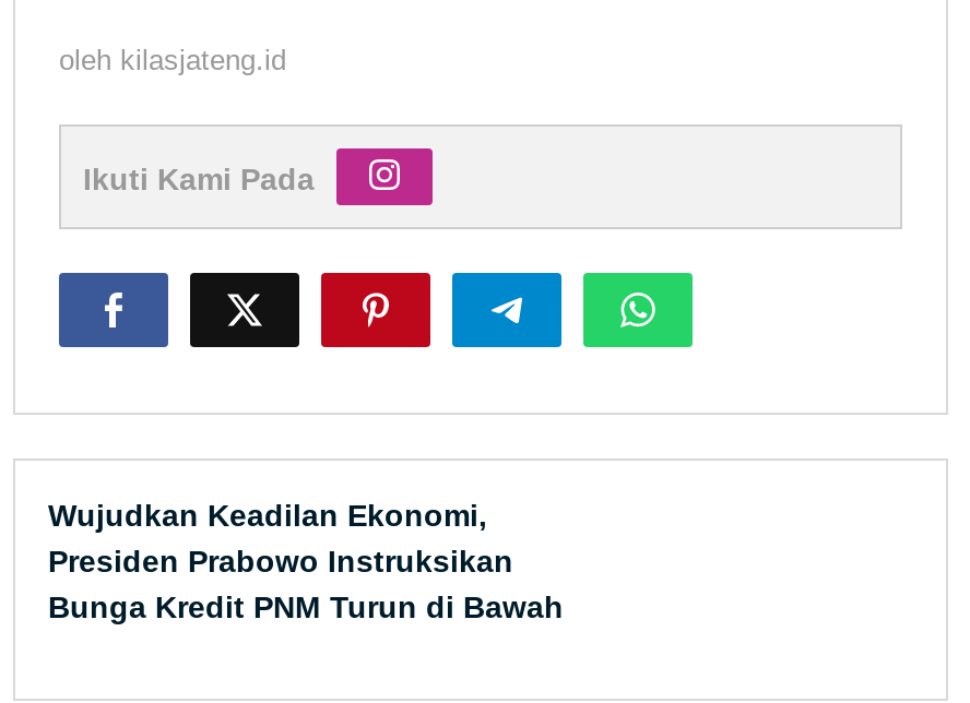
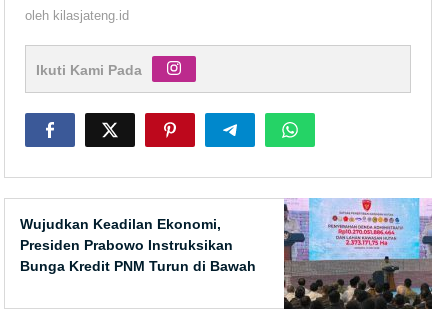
none -> [283,197,433,310] [image]

